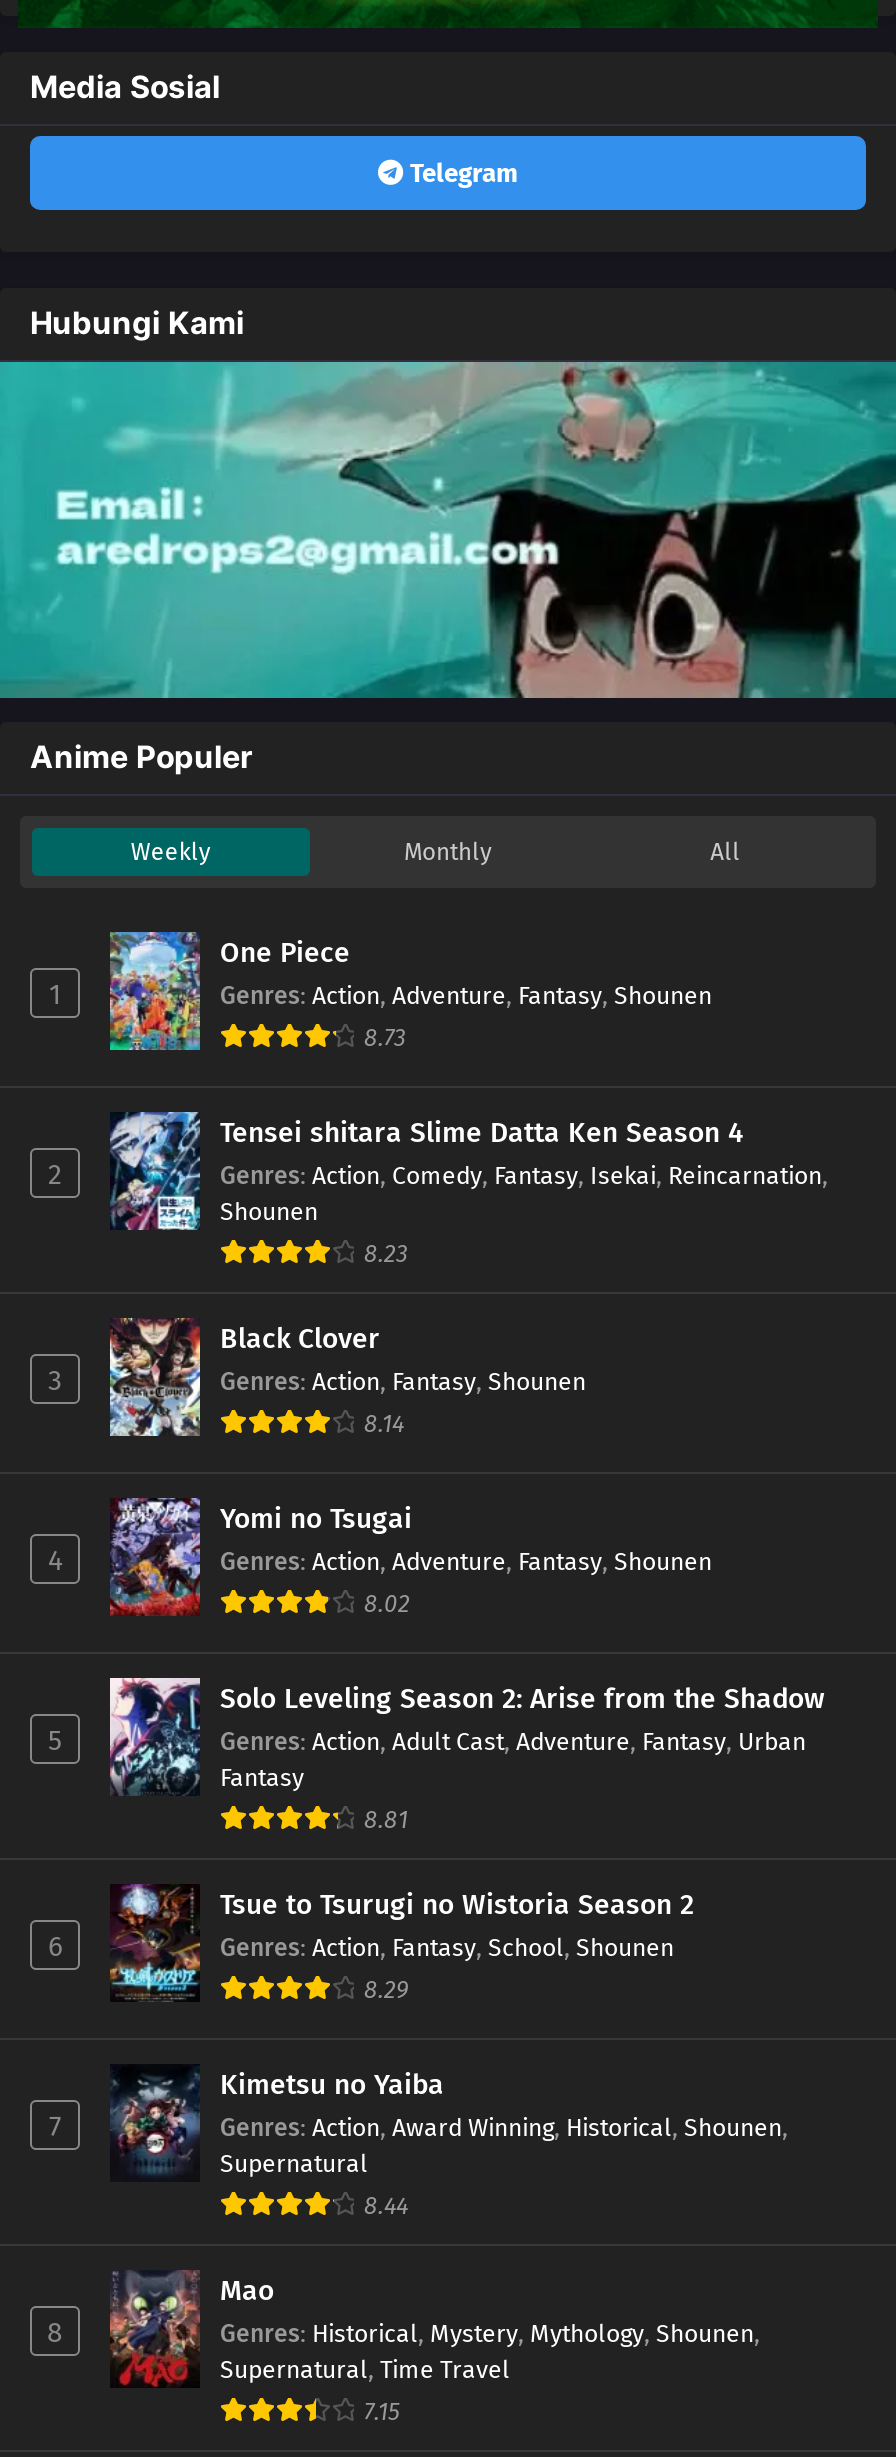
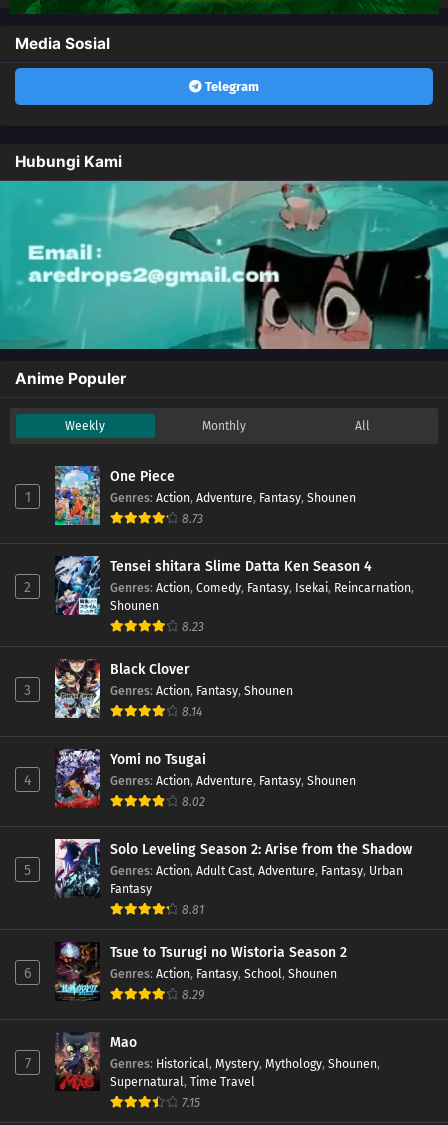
[110,2064,788,2220] [image] | Kimetsu no Yaiba | Genres: Action, Award Winning, Historical, Shounen, | Supernatural | 8.44 -> none
[47,2316,63,2350] 8 -> none

